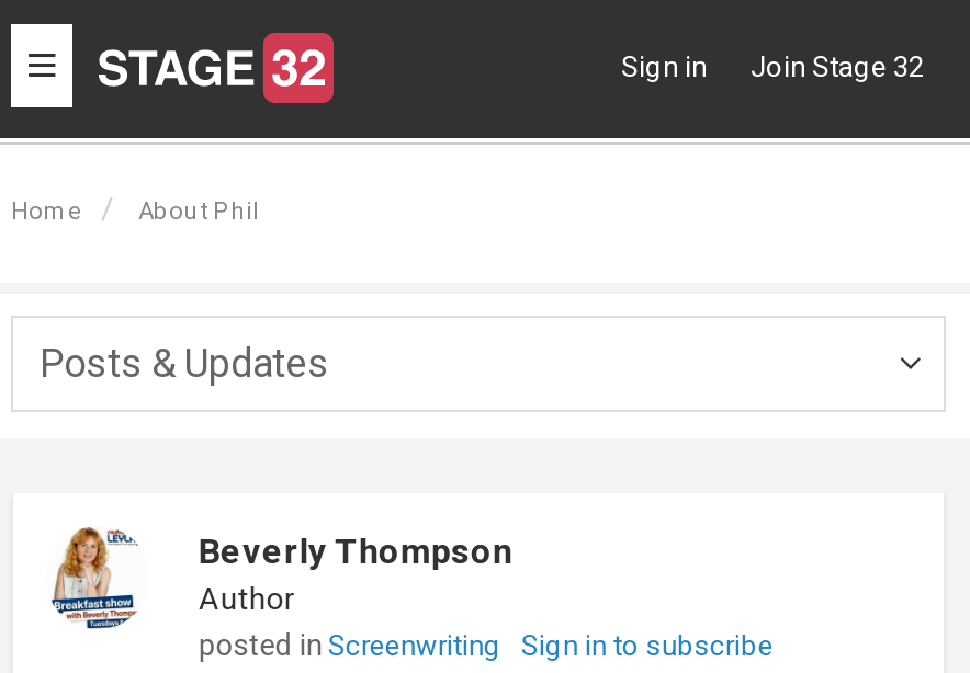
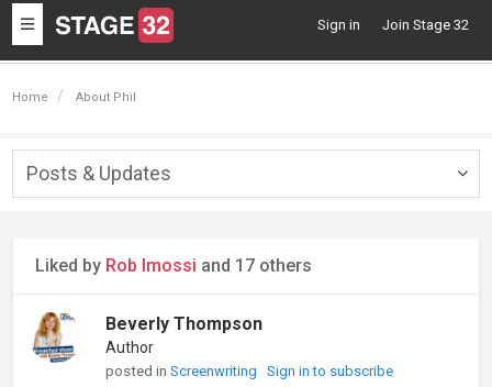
none -> [35,255,312,276] Liked by Rob Imossi and 17 others

